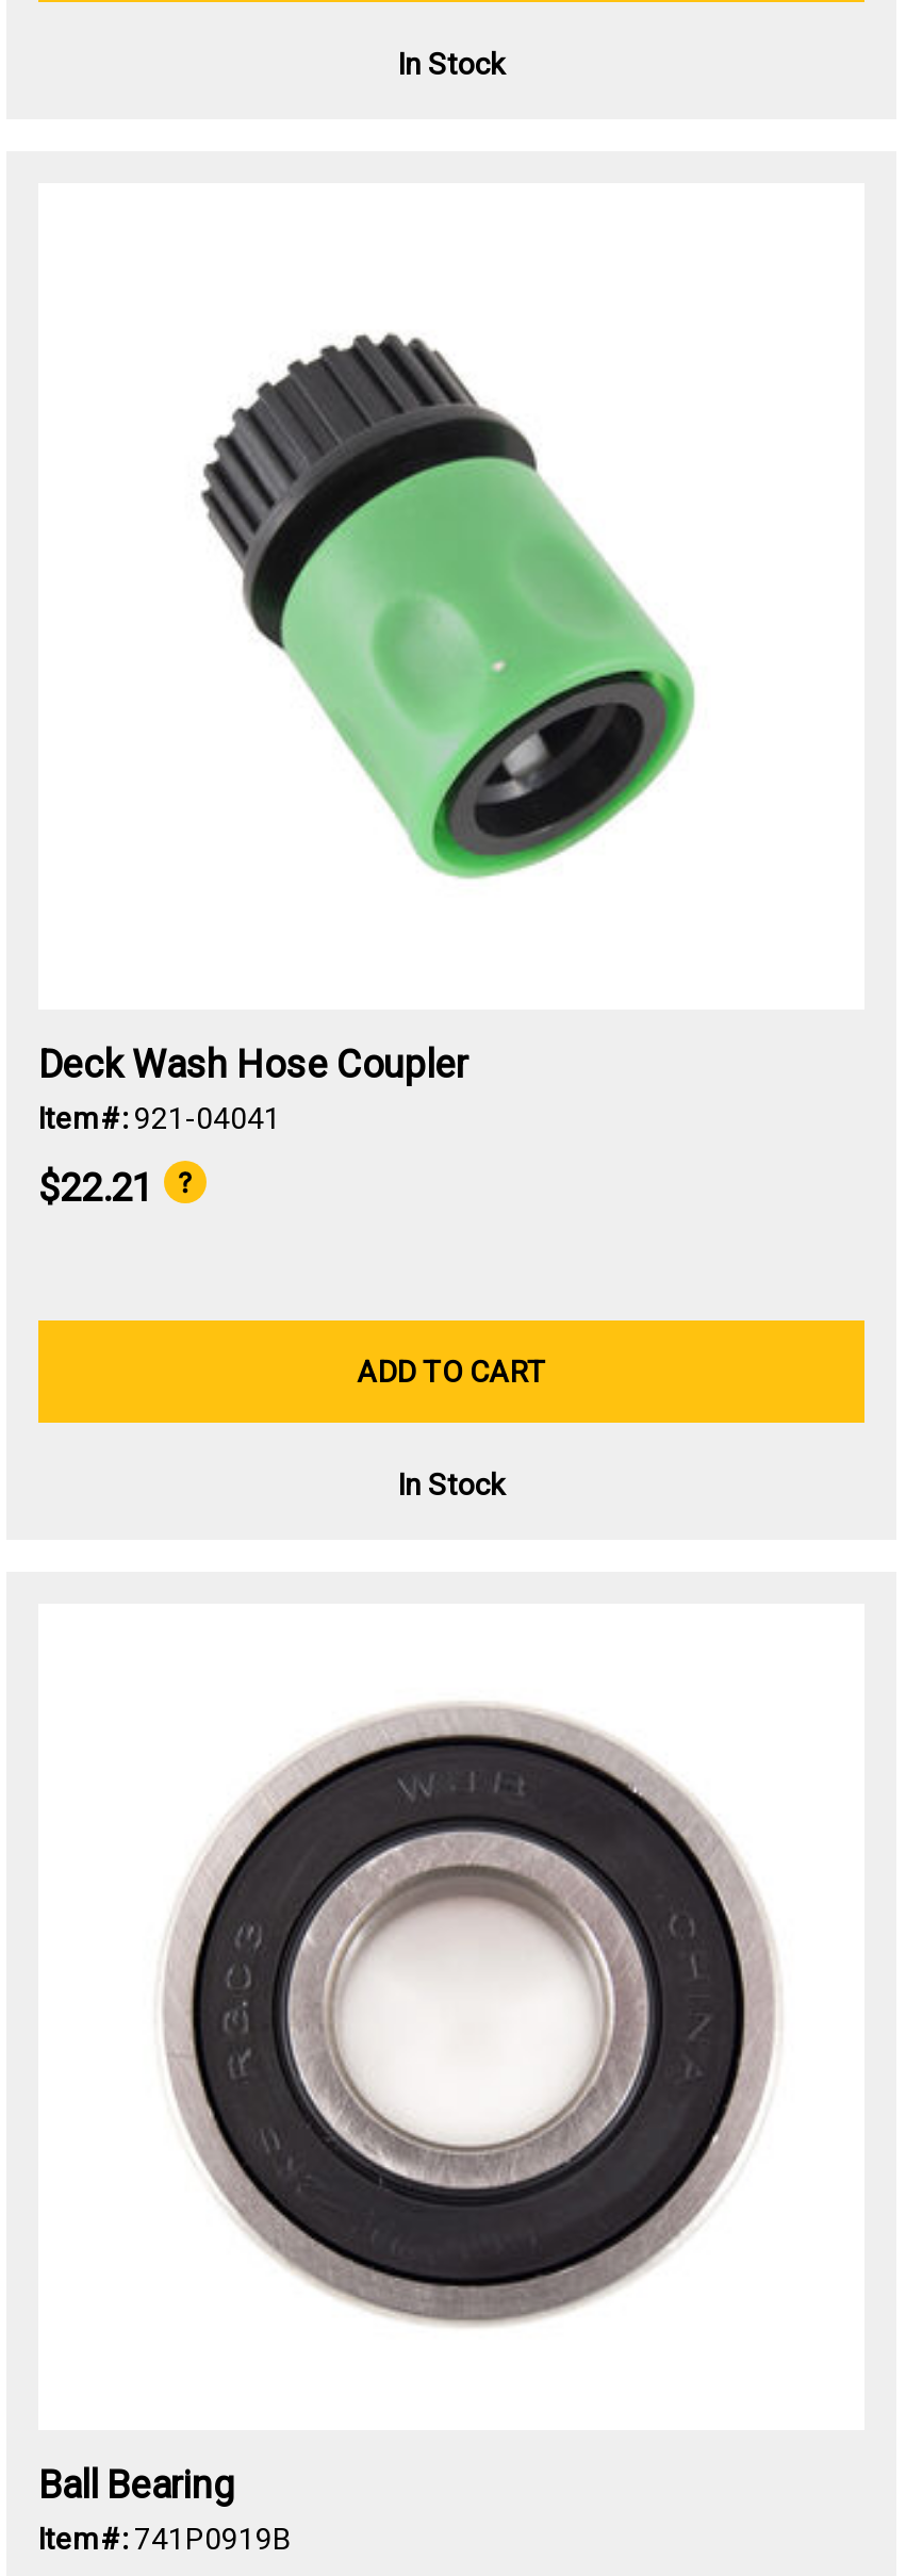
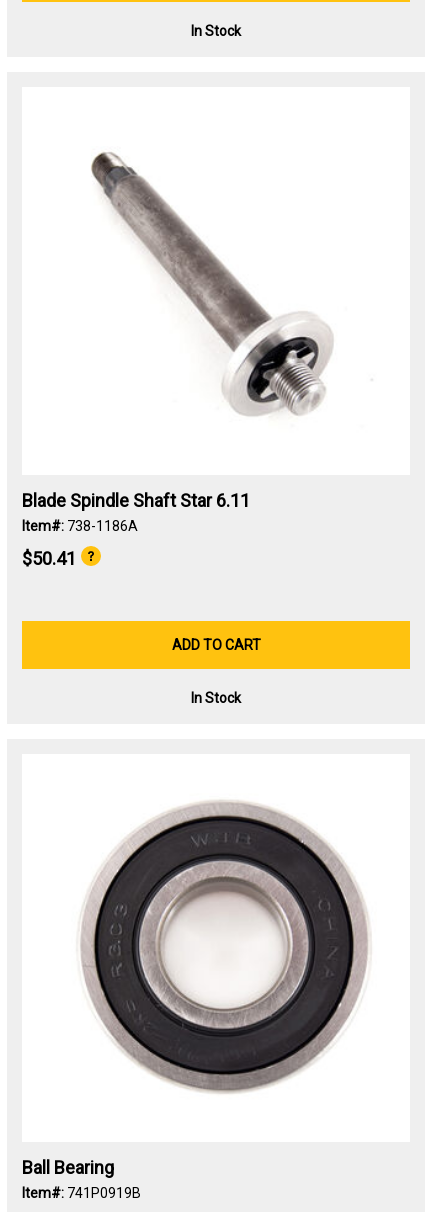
[187,324,698,882] [image] -> [91,152,333,416] [image]
[38,1041,468,1135] Deck Wash Hose Coupler | Item#: 921-04041 -> [22,490,250,534] Blade Spindle Shaft Star 6.11 | Item#: 738-1186A
[38,1165,153,1210] $22.21 -> [22,548,76,569] $50.41

